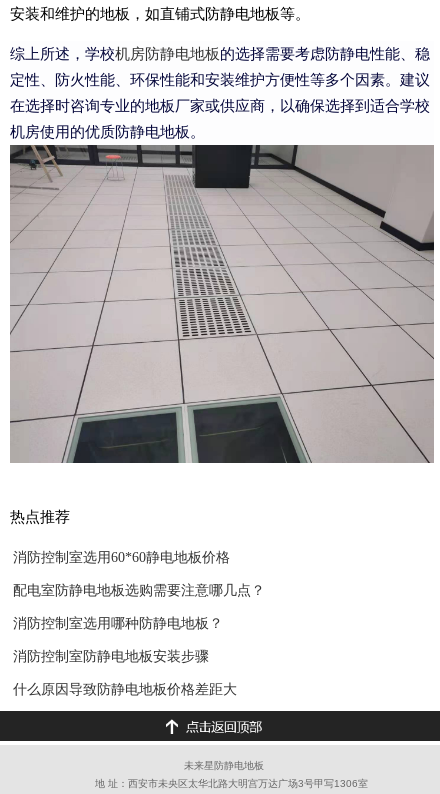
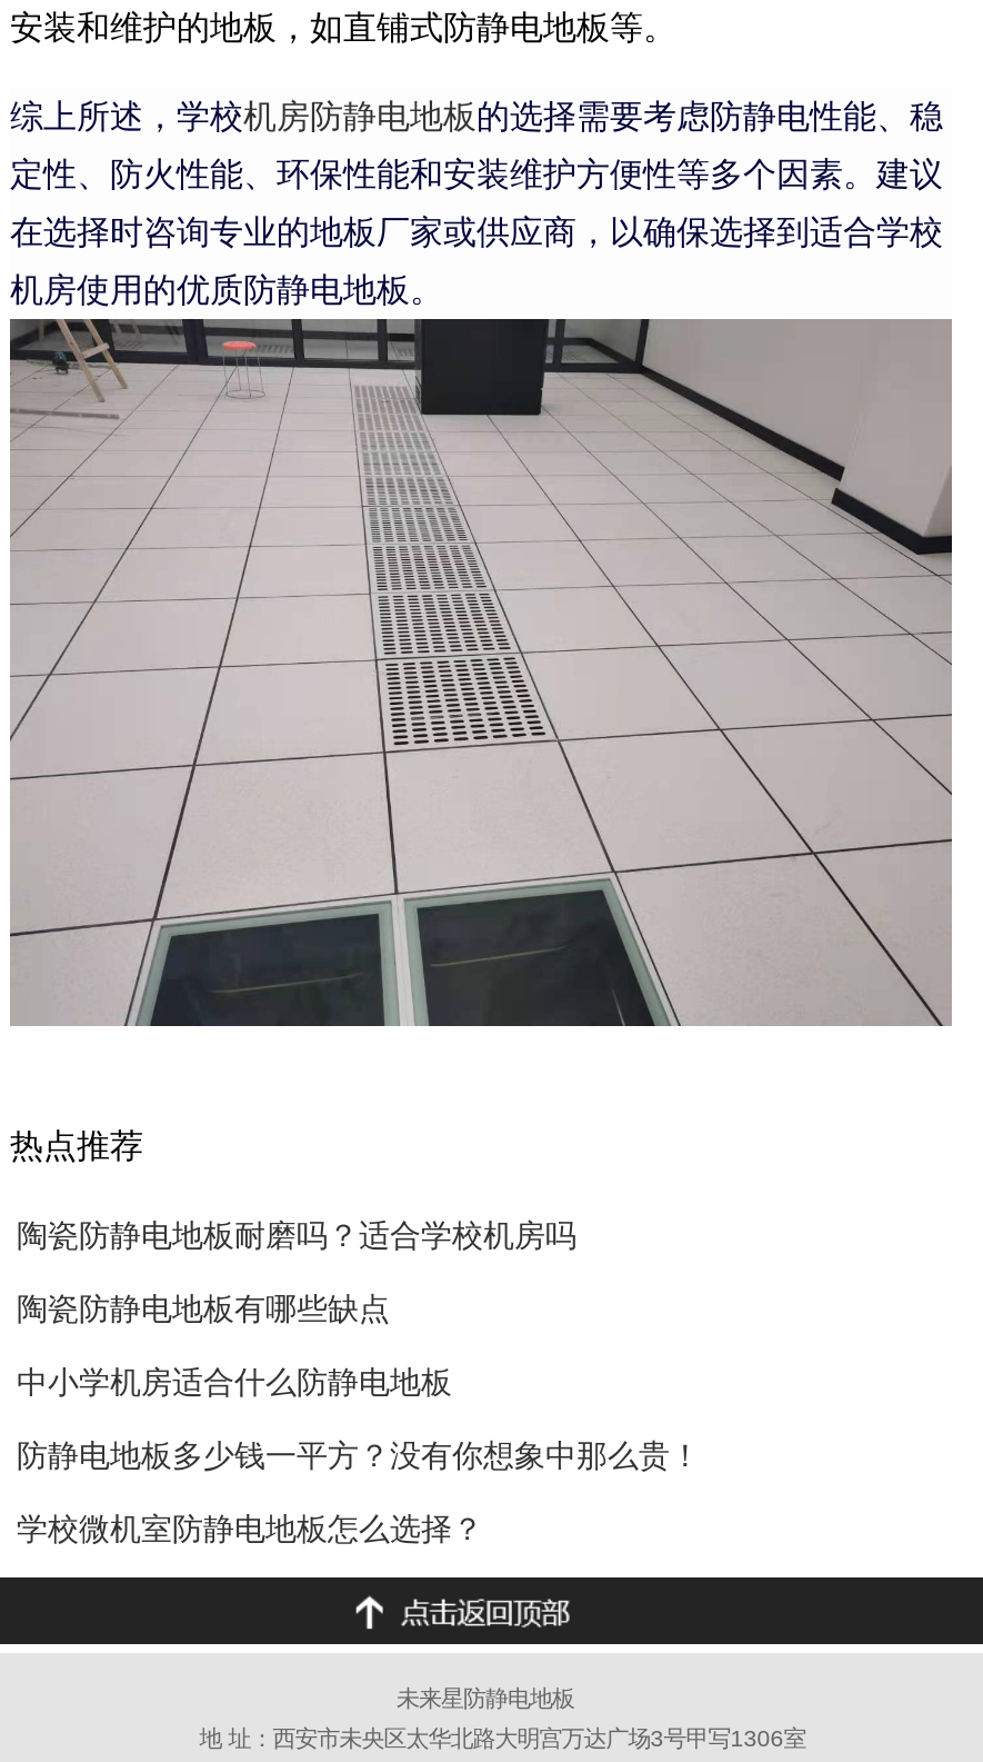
[13,550,230,565] 消防控制室选用60*60静电地板价格 -> [17,1219,576,1252] 陶瓷防静电地板耐磨吗？适合学校机房吗
[13,583,265,598] 配电室防静电地板选购需要注意哪几点？ -> [17,1292,390,1326] 陶瓷防静电地板有哪些缺点
[13,616,223,631] 消防控制室选用哪种防静电地板？ -> [17,1366,452,1399] 中小学机房适合什么防静电地板
[13,649,209,664] 消防控制室防静电地板安装步骤 -> [17,1439,701,1472] 防静电地板多少钱一平方？没有你想象中那么贵！
[13,682,237,697] 什么原因导致防静电地板价格差距大 -> [17,1512,483,1546] 学校微机室防静电地板怎么选择？

